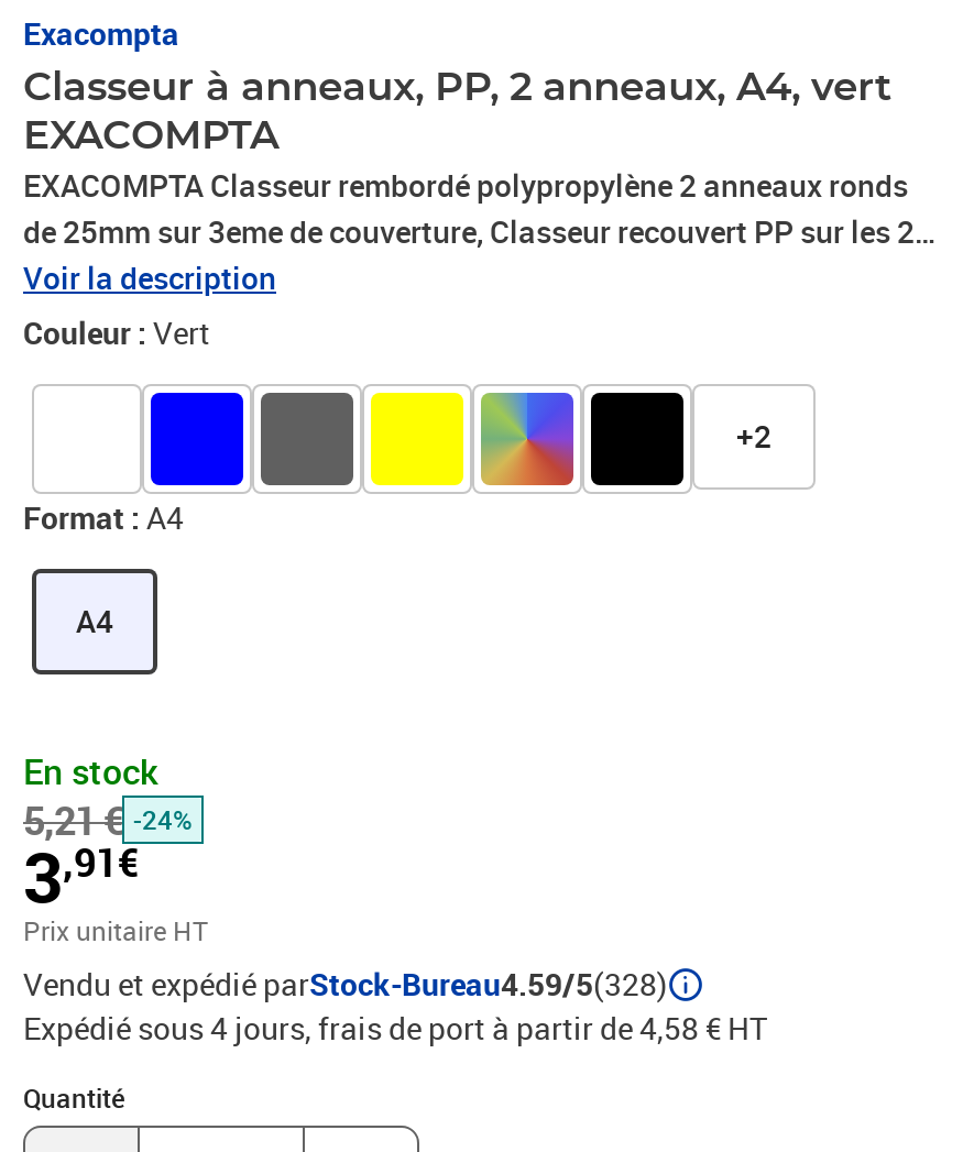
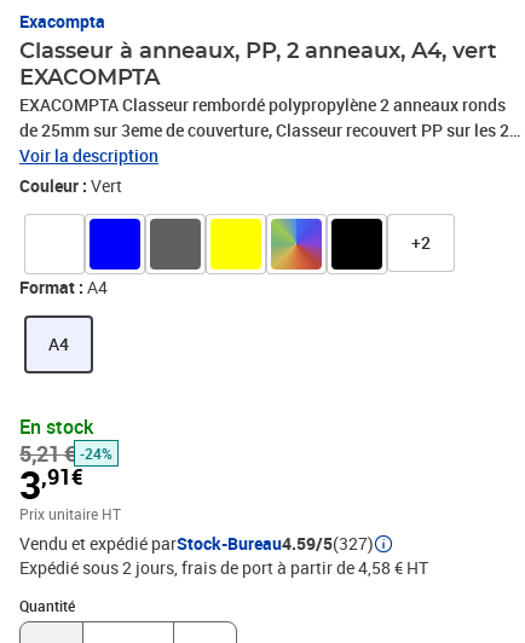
[23,963,668,1005] Vendu et expédié parStock-Bureau4.59/5(328) -> [19,532,374,555] Vendu et expédié parStock-Bureau4.59/5(327)
[23,1007,767,1049] Expédié sous 4 jours, frais de port à partir de 4,58 € HT -> [19,556,428,579] Expédié sous 2 jours, frais de port à partir de 4,58 € HT

